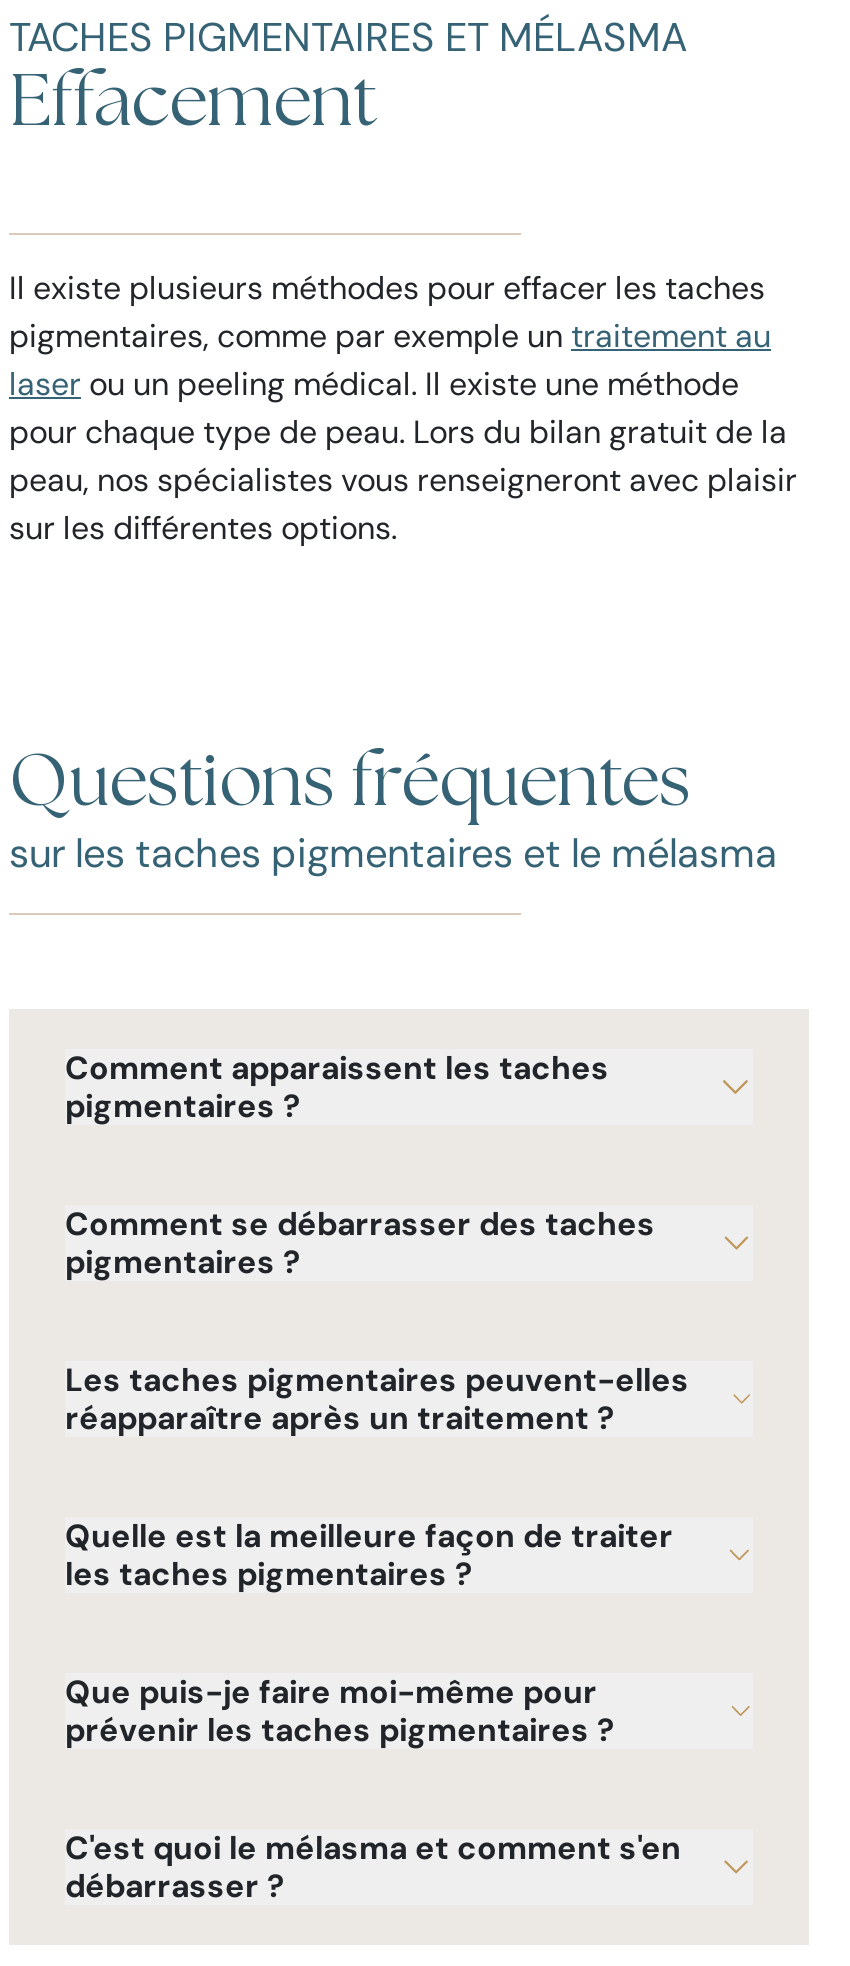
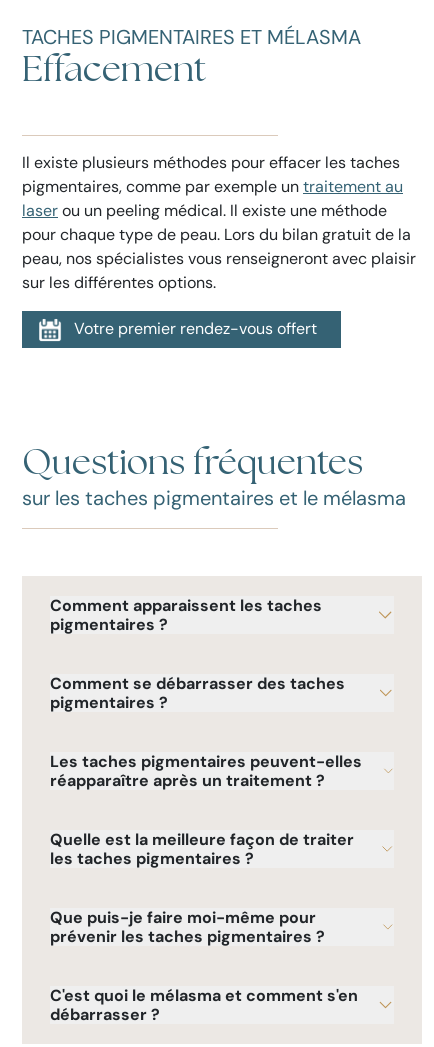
none -> [70,318,317,339] Votre premier rendez-vous offert

